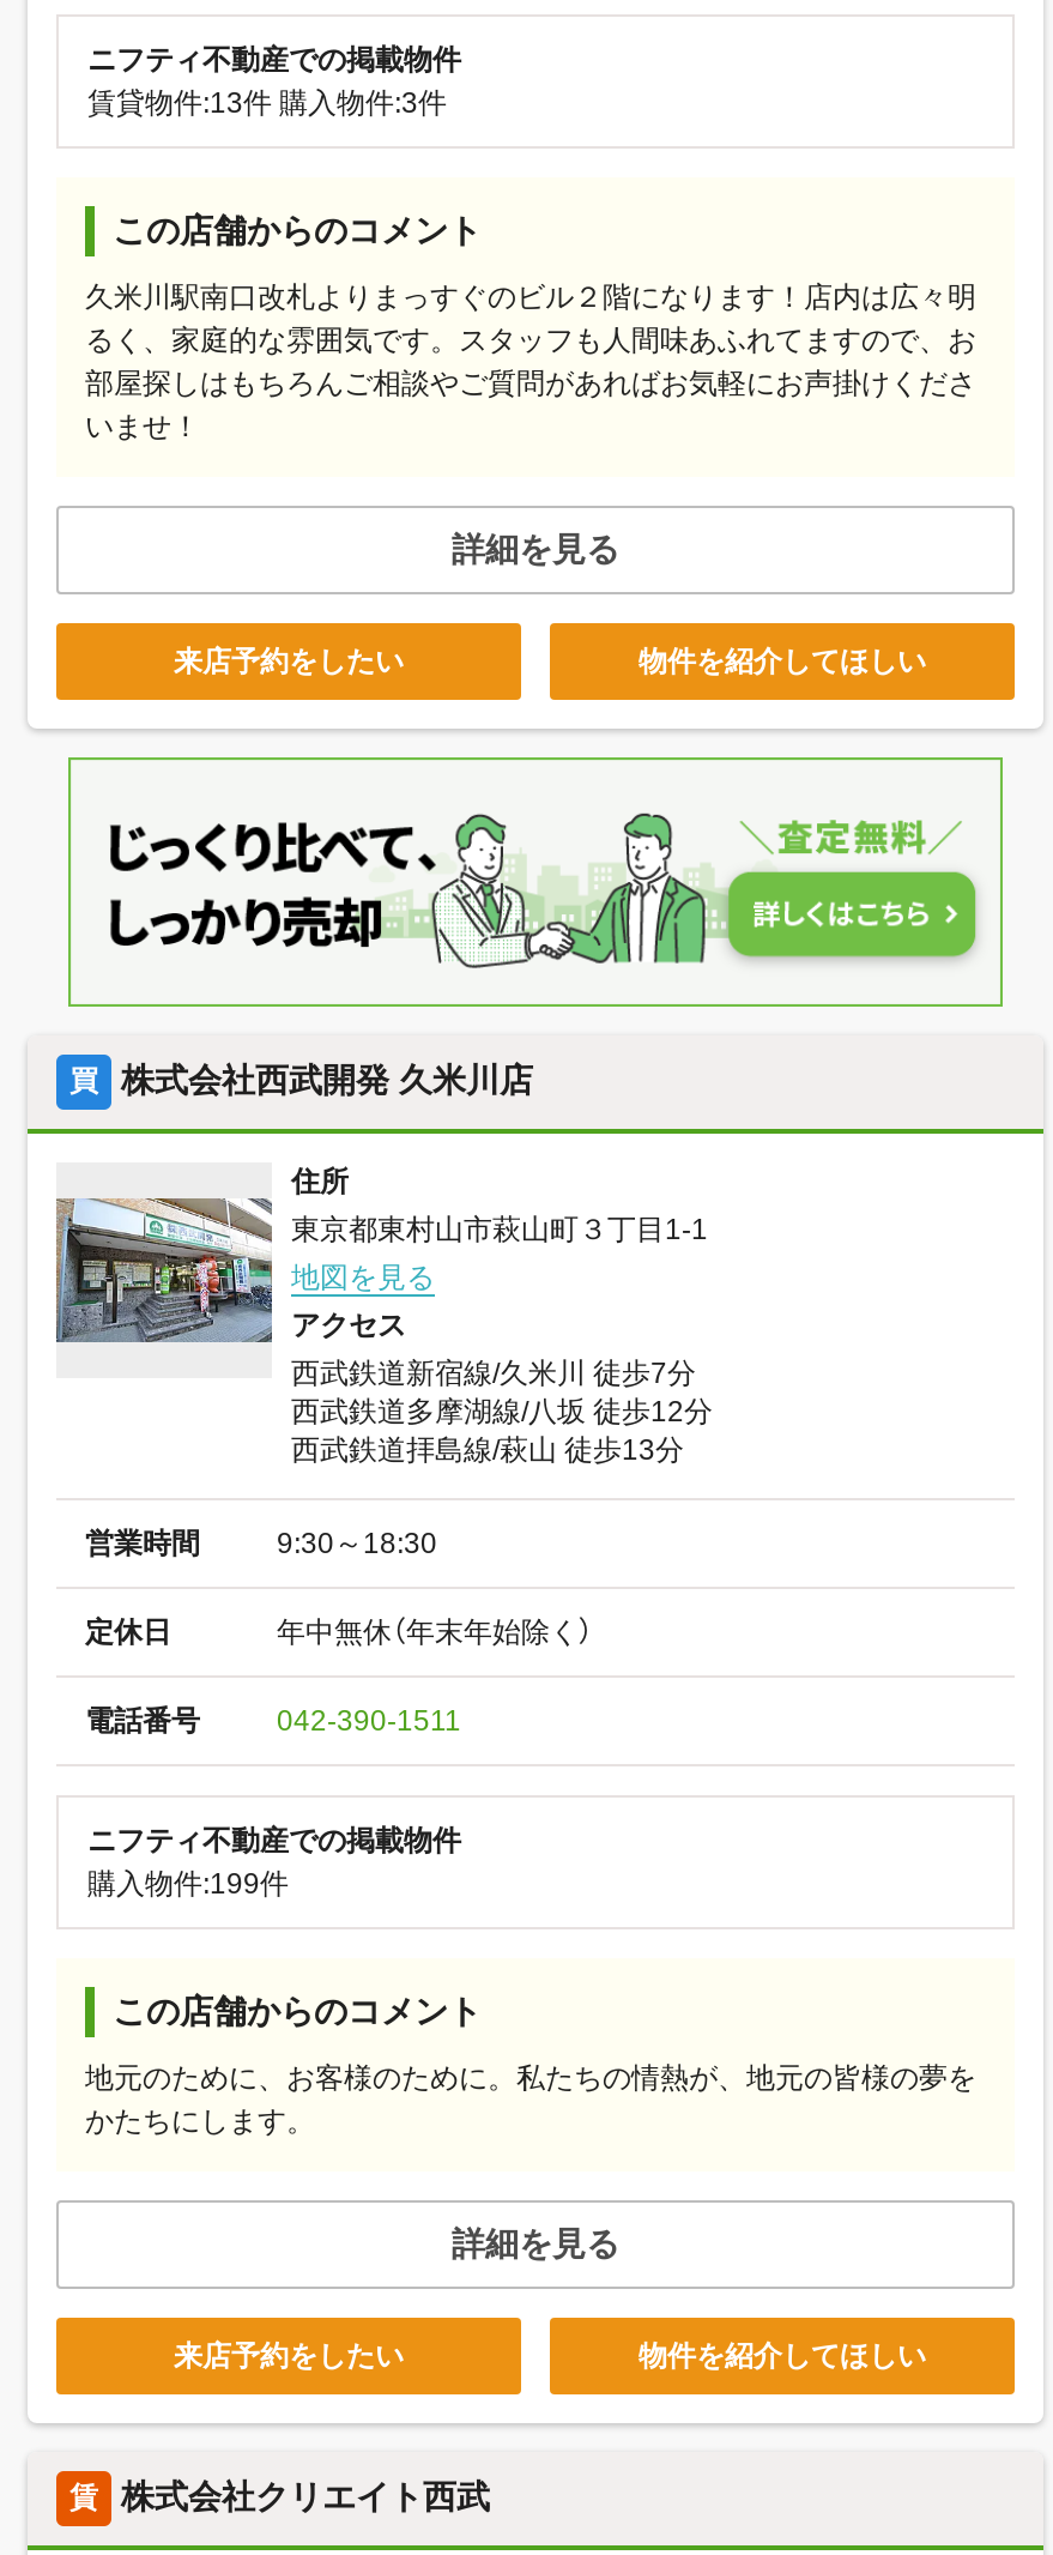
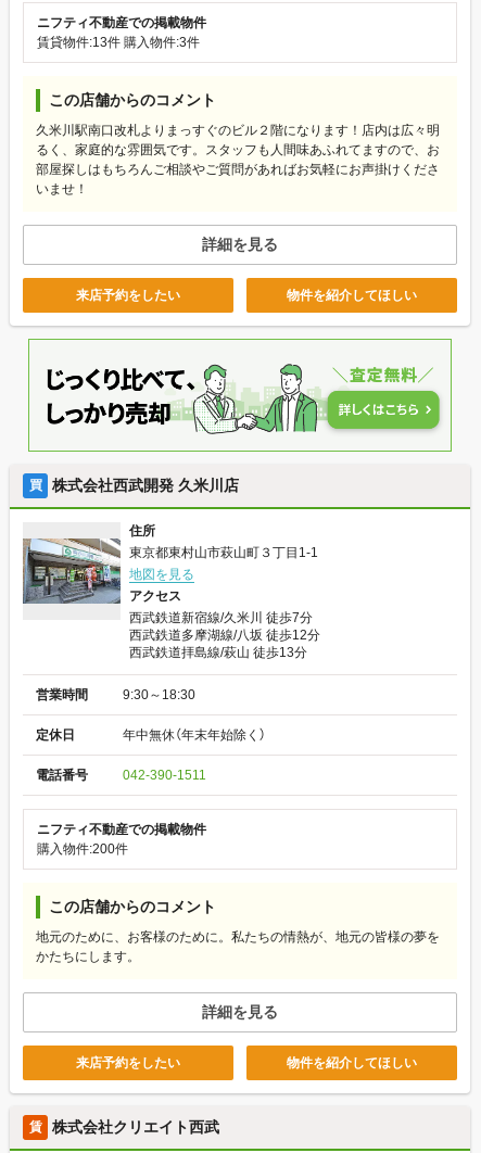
[87,1867,296,1900] 購入物件:199件 -> [37,841,131,856] 購入物件:200件

